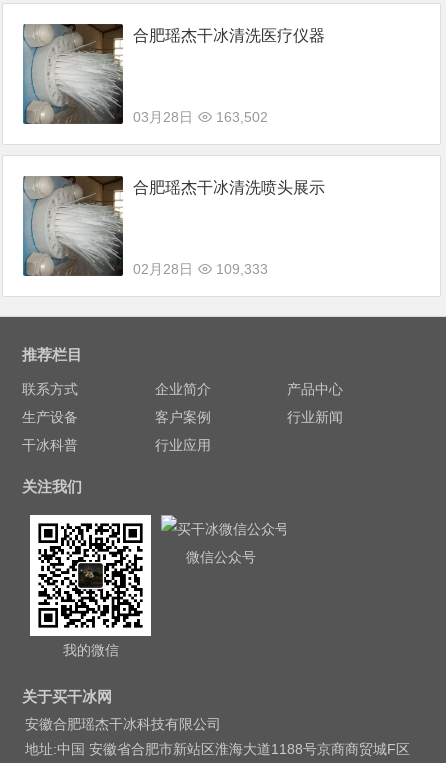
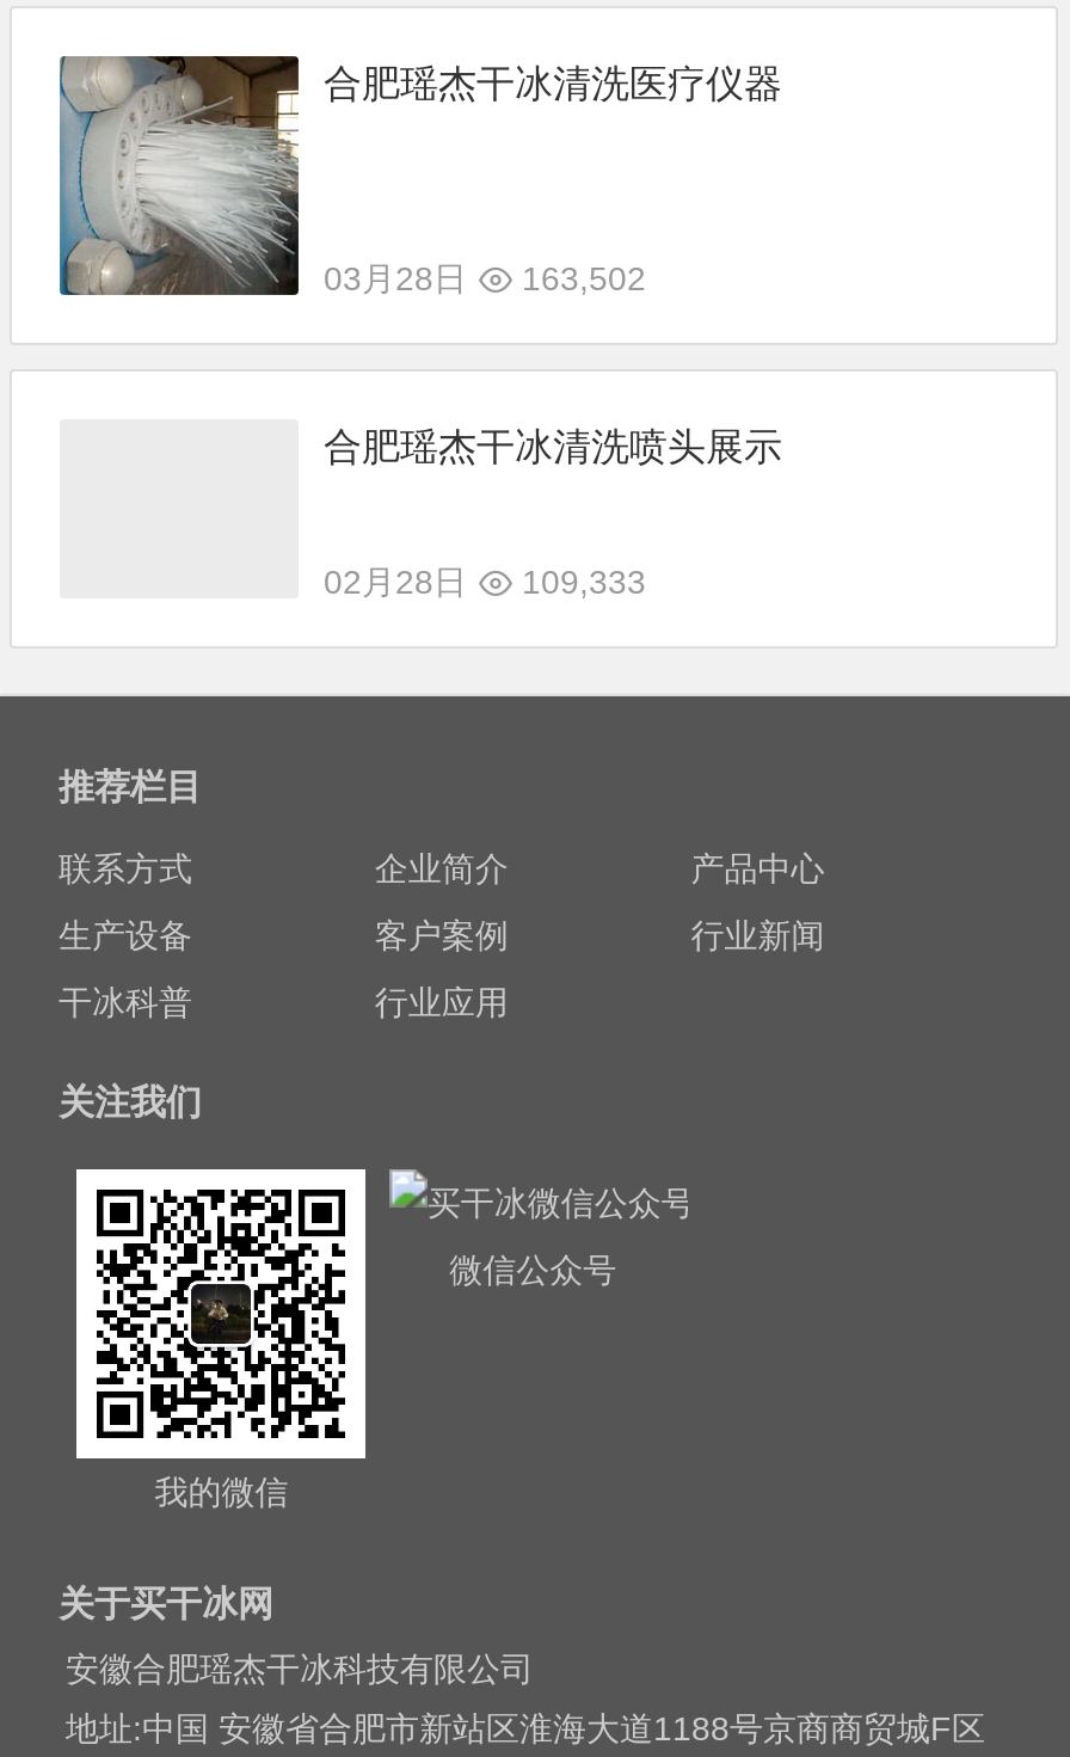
[22,175,124,277] [image] -> none

